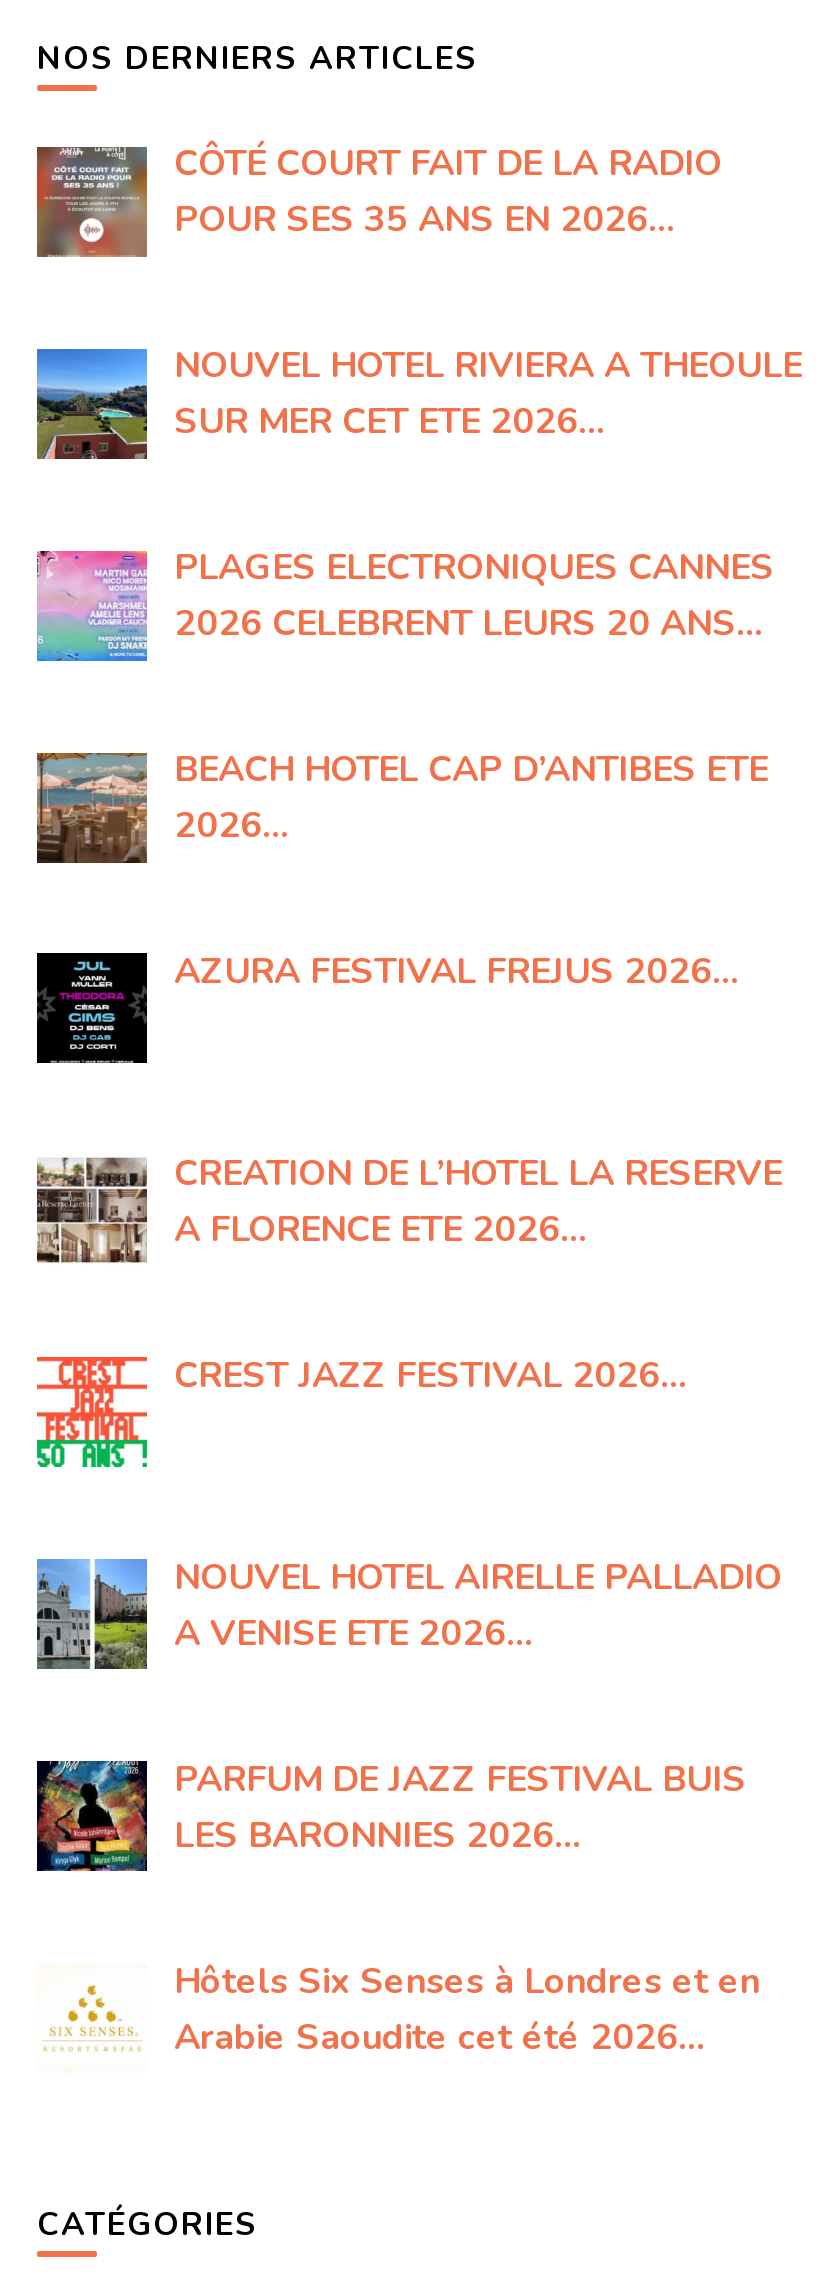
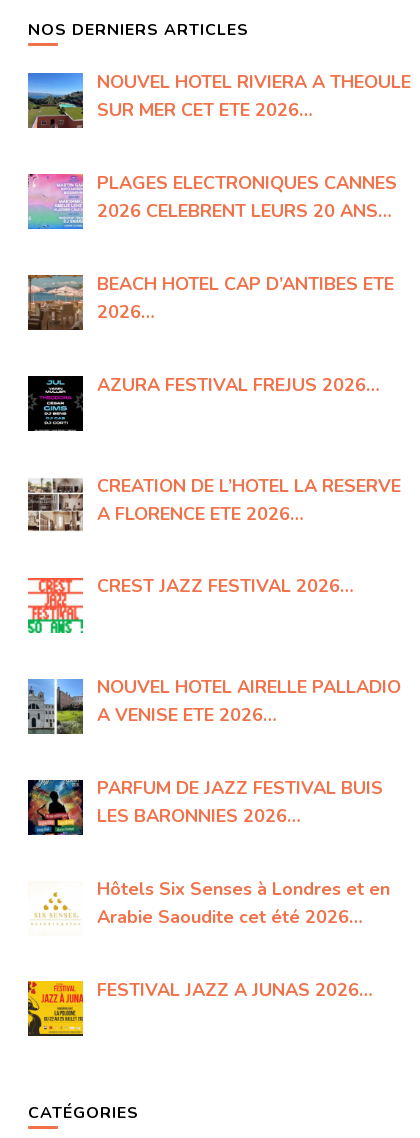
[35,140,722,258] [image] | CÔTÉ COURT FAIT DE LA RADIO | POUR SES 35 ANS EN 2026… -> none
moved [33,342,802,2060] -> [26,70,410,929]: [image] | NOUVEL HOTEL RIVIERA A THEOULE | SUR MER CET ETE 2026… | ... | Hôtels Six Senses à Londres et en | Arabie Saoudite cet été 2026…
none -> [27,978,372,1037] [image] | FESTIVAL JAZZ A JUNAS 2026…

